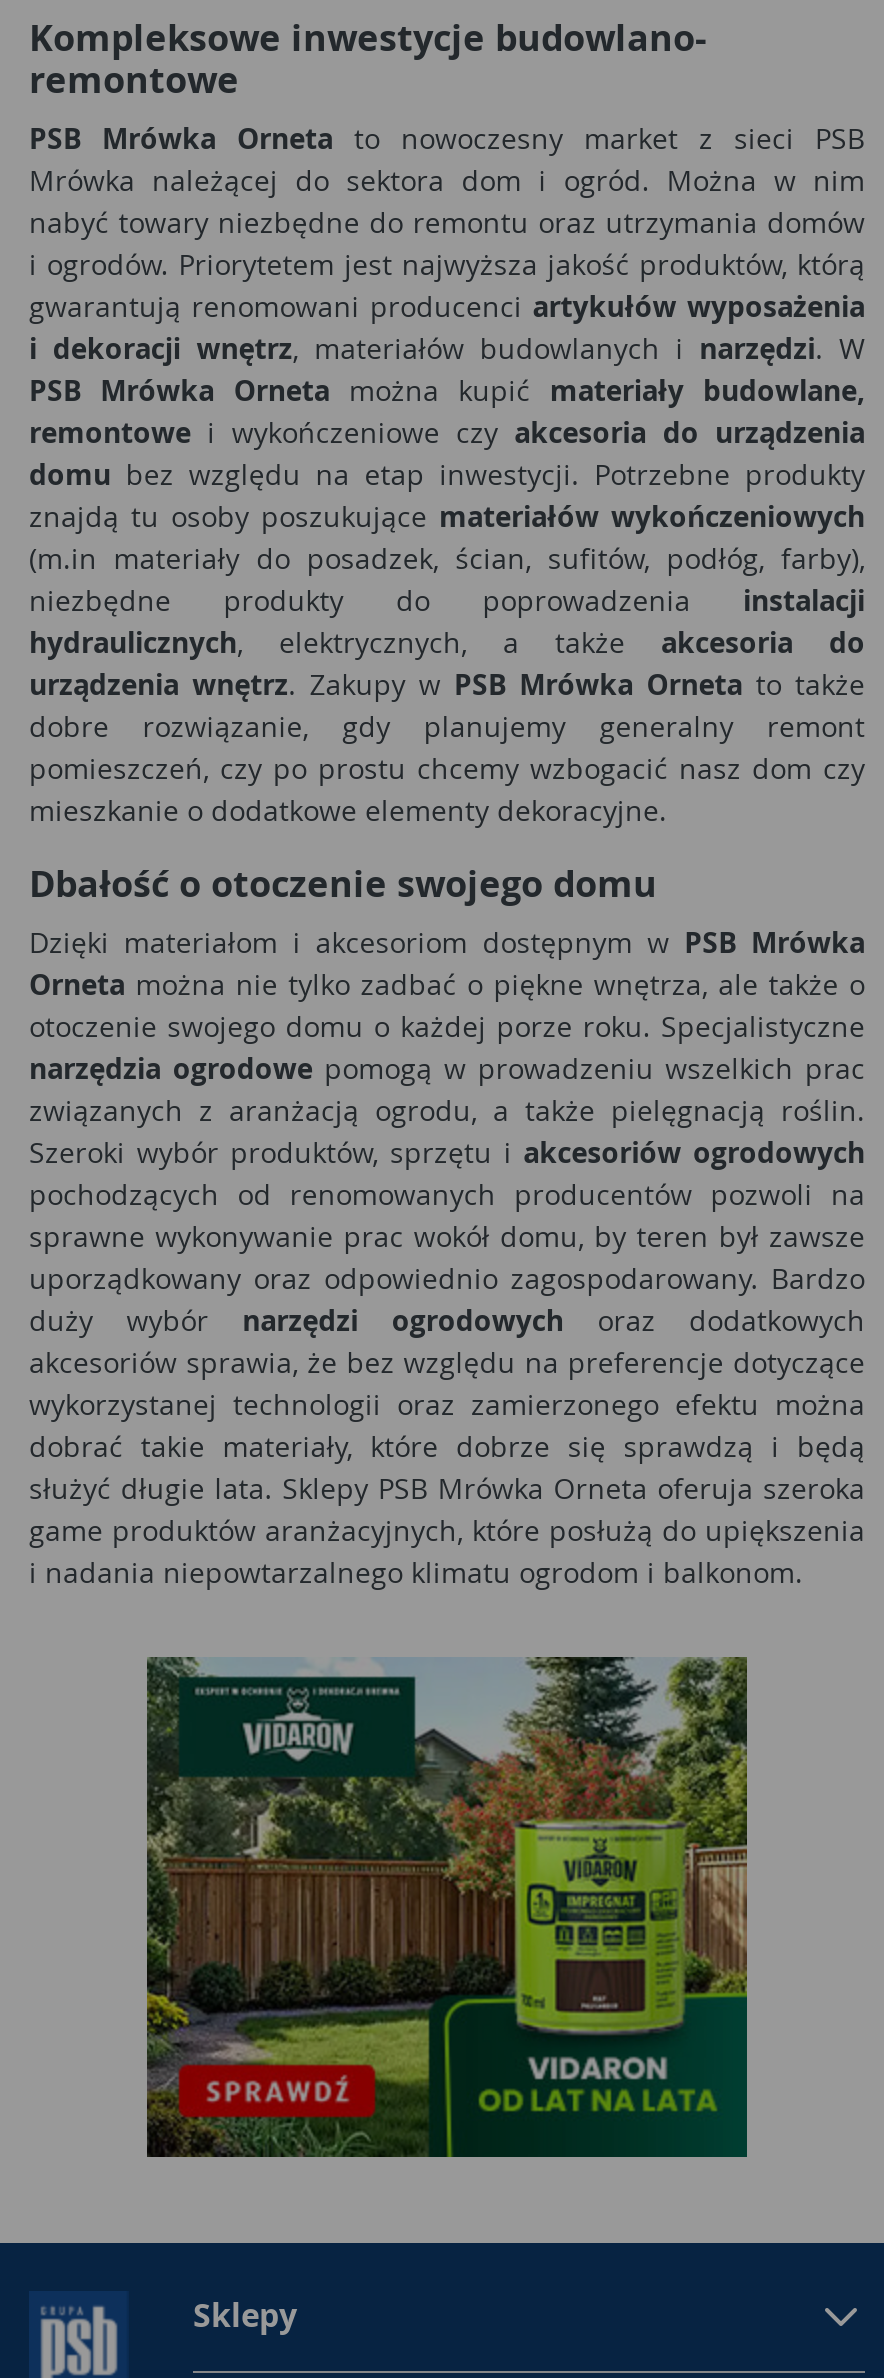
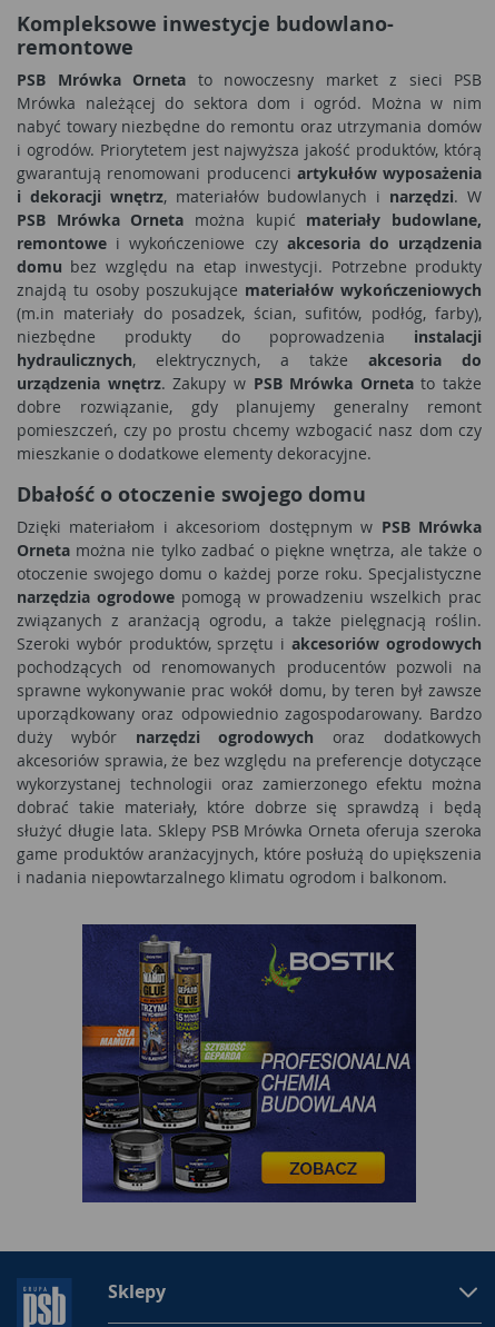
[145,1655,749,2159] [image] -> [81,923,417,1204] [image]

